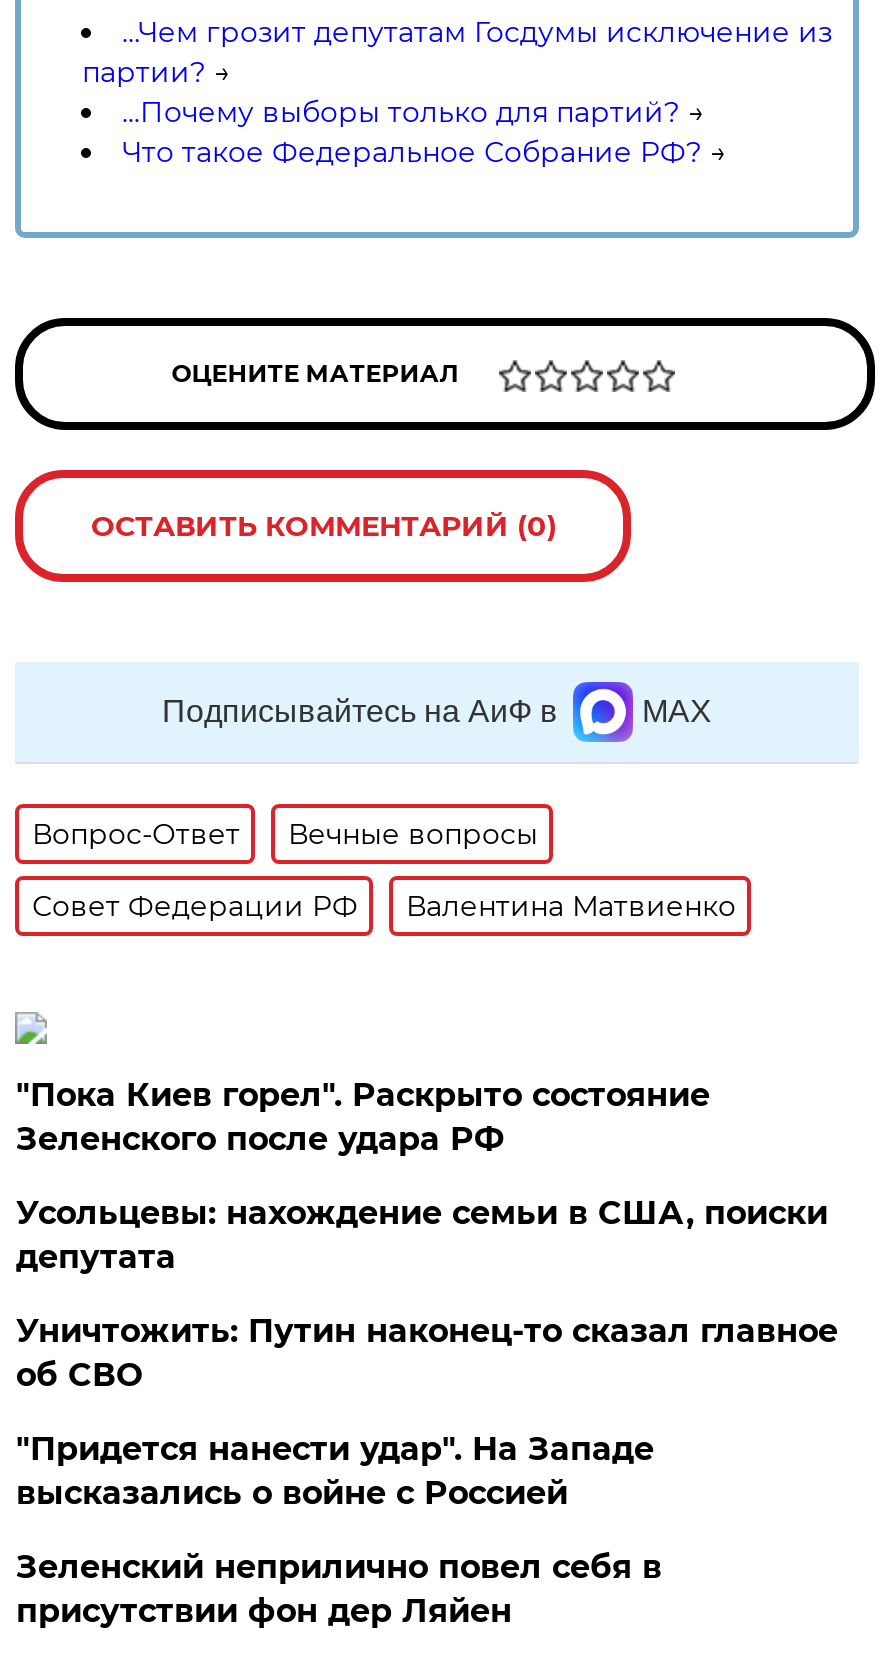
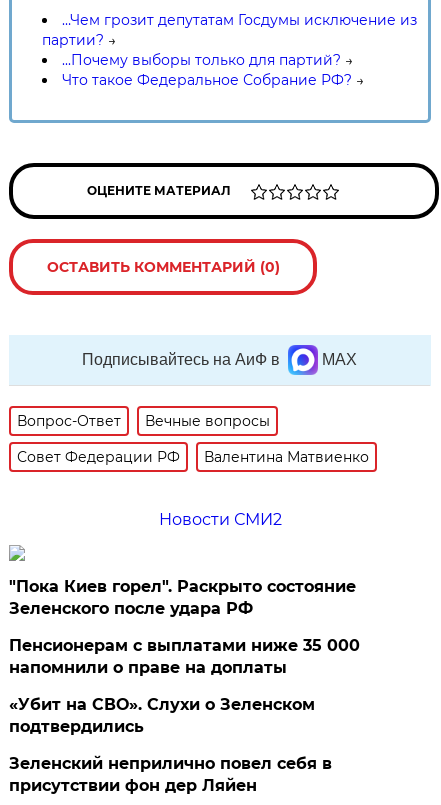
none -> [159,510,282,529] Новости СМИ2
moved [16,1076,710,1158] -> [9,577,356,618]: "Пока Киев горел". Раскрыто состояние | Зеленского после удара РФ
[16,1194,838,1512] Усольцевы: нахождение семьи в США, поиски | депутата | Уничтожить: Путин наконец-то сказал главное | об СВО | "Придется нанести удар". На Западе | высказались о войне с Россией -> [9,636,360,736] Пенсионерам с выплатами ниже 35 000 | напомнили о праве на доплаты | «Убит на СВО». Слухи о Зеленском | подтвердились

